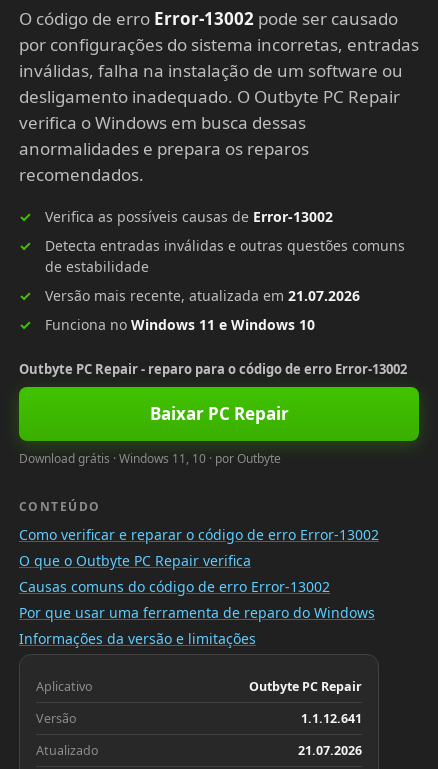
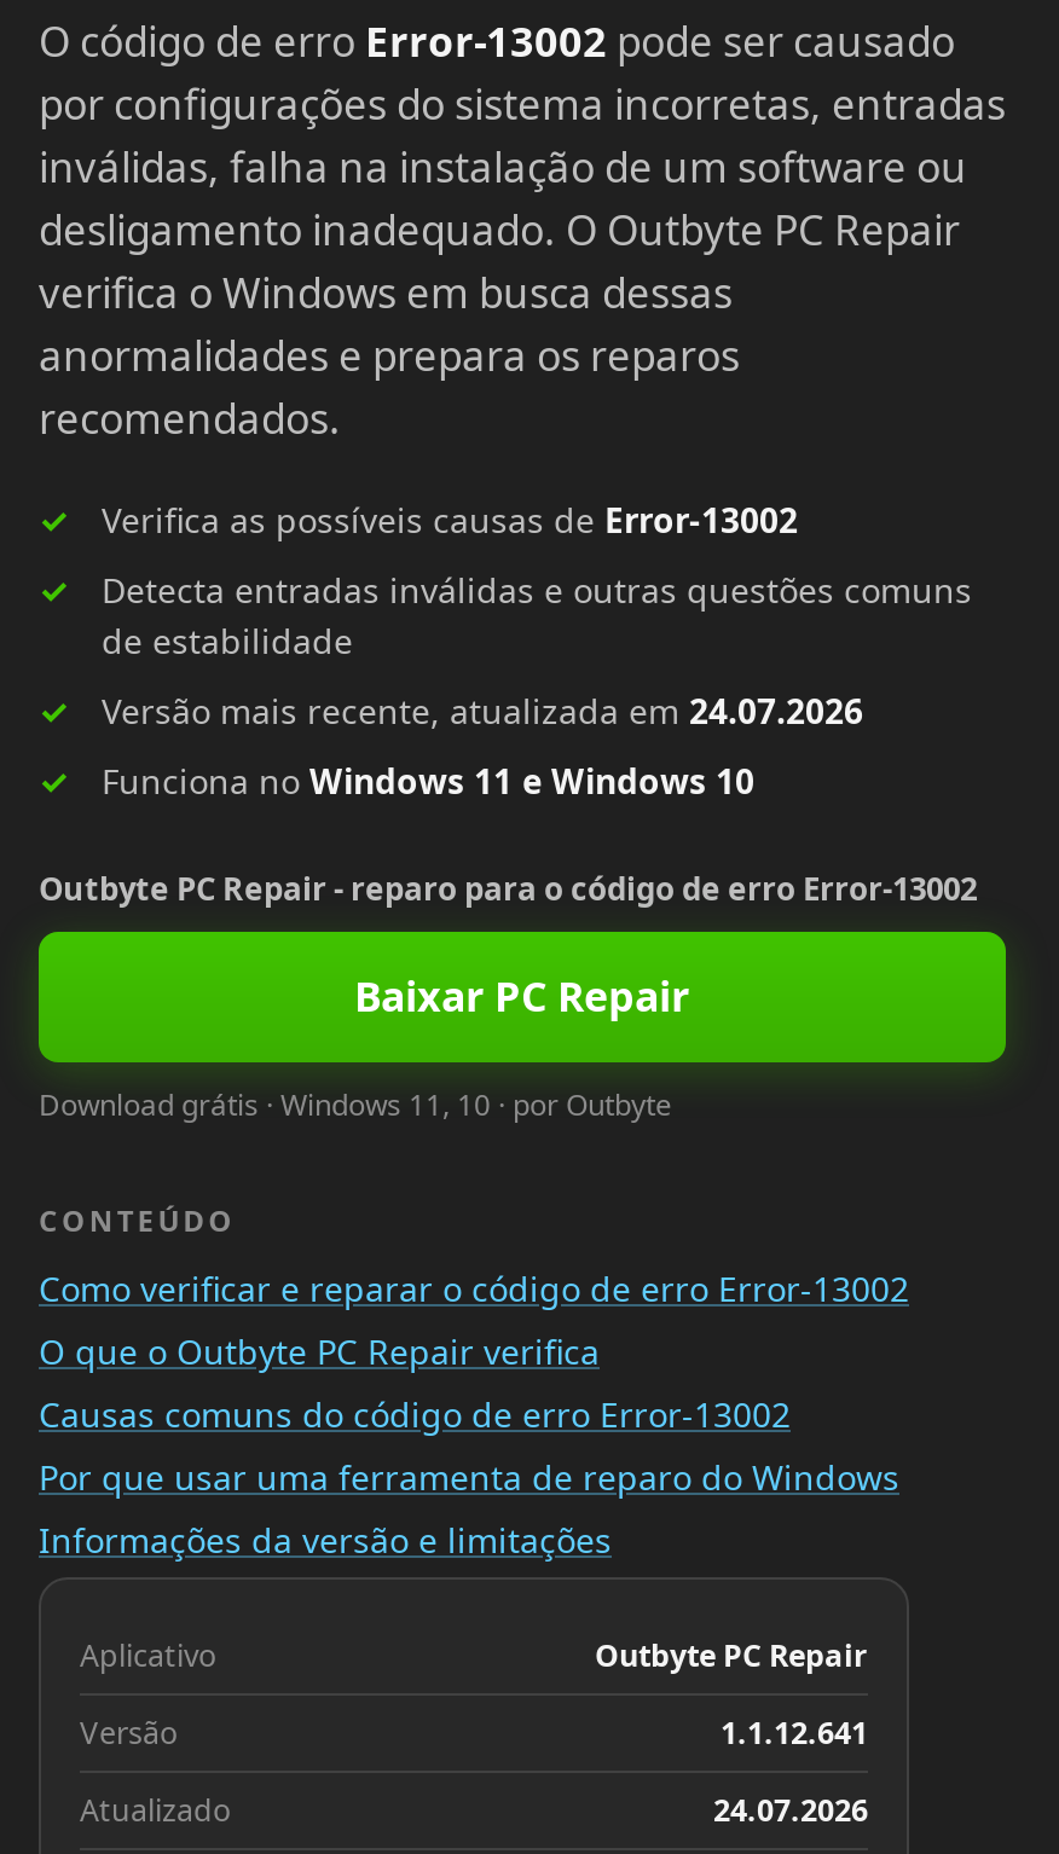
[45,286,360,305] Versão mais recente, atualizada em 21.07.2026 -> [102,688,863,734] Versão mais recente, atualizada em 24.07.2026
[298,742,362,759] 21.07.2026 -> [713,1790,868,1831] 24.07.2026

